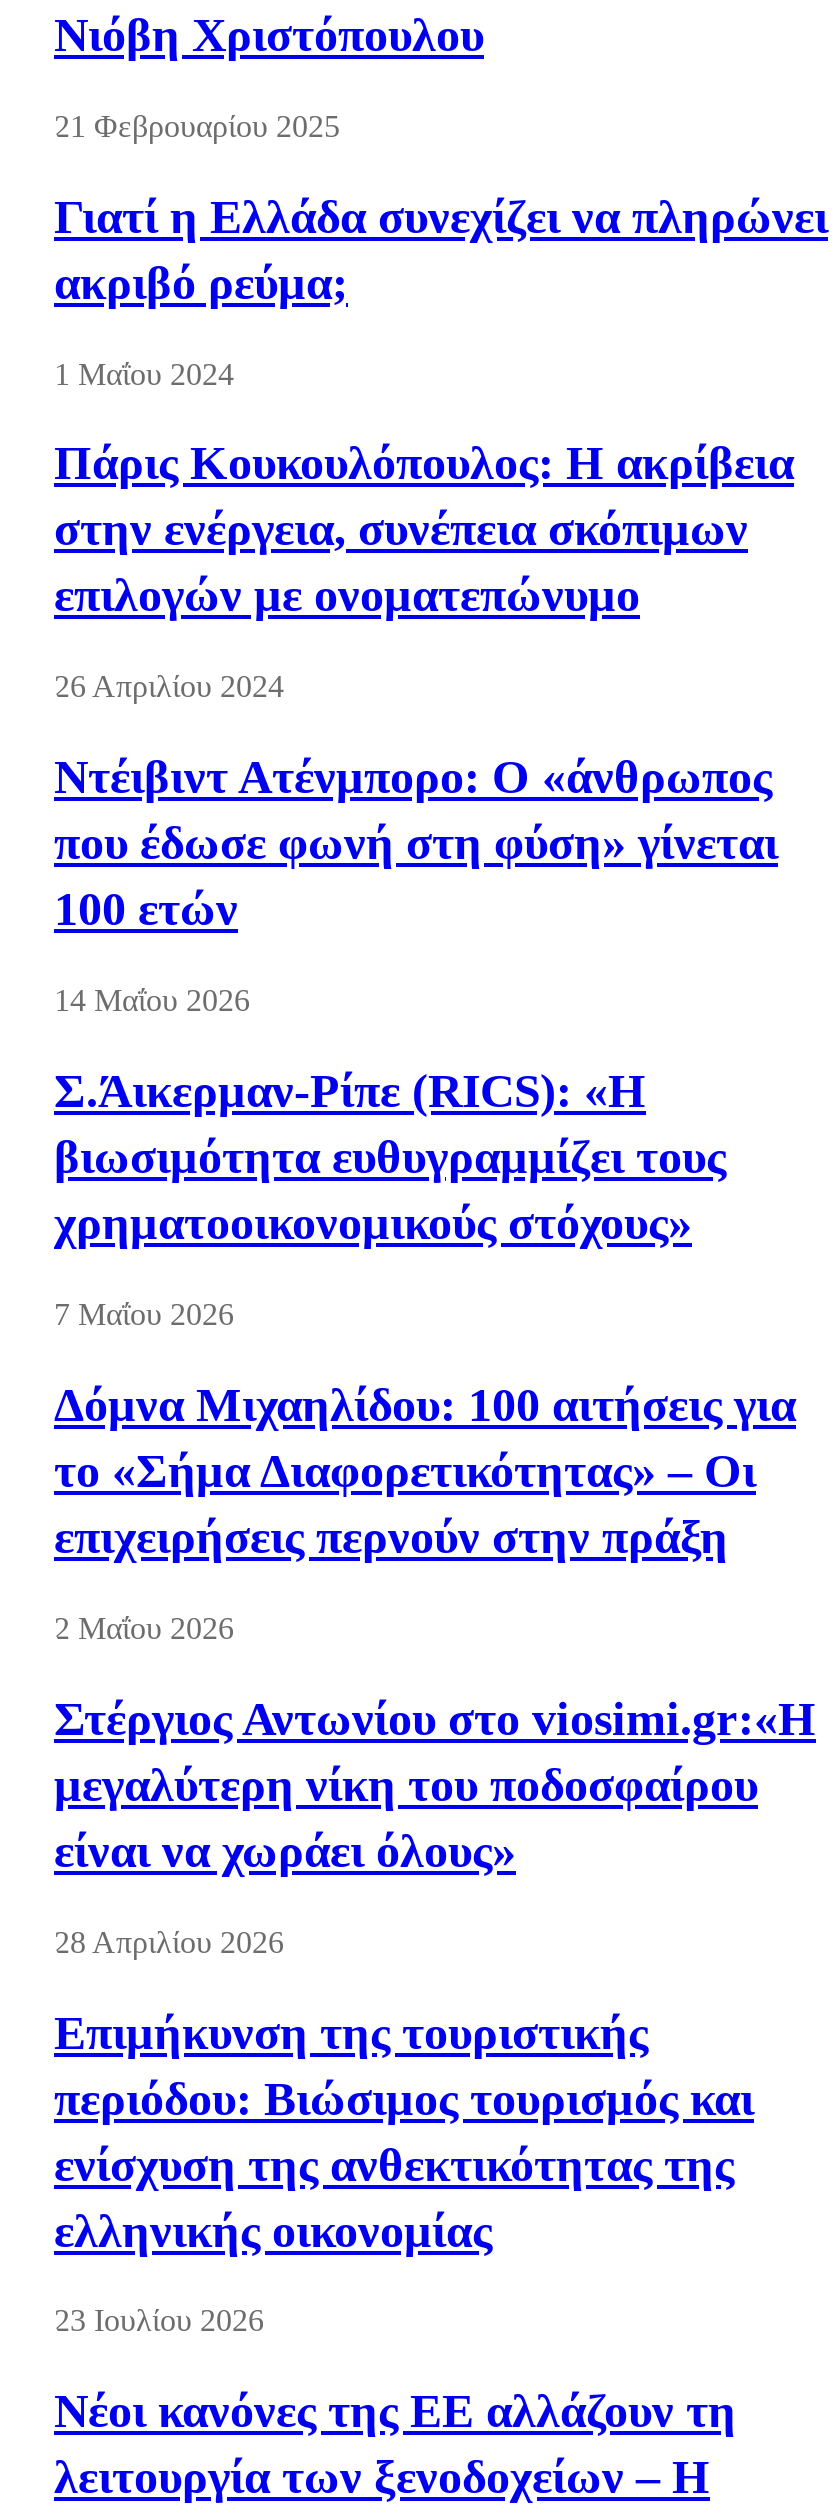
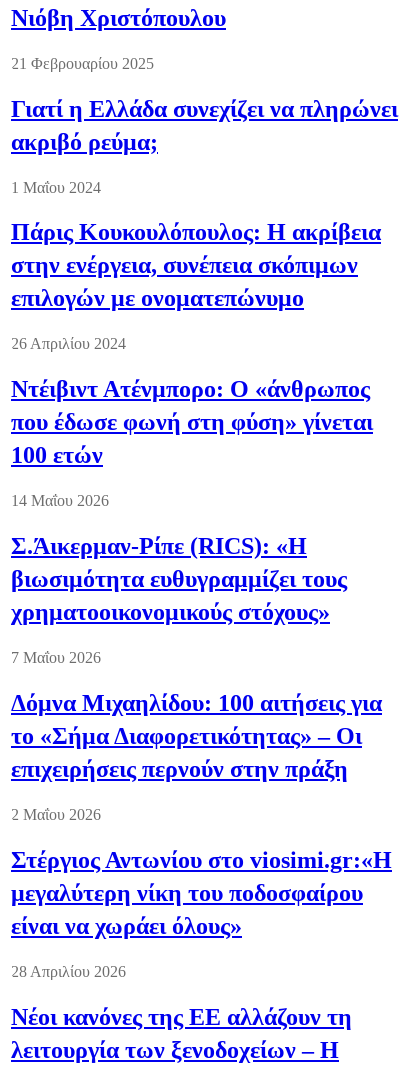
[54,2006,754,2338] Επιμήκυνση της τουριστικής | περιόδου: Βιώσιμος τουρισμός και | ενίσχυση της ανθεκτικότητας της | ελληνικής οικονομίας | 23 Ιουλίου 2026 -> none

